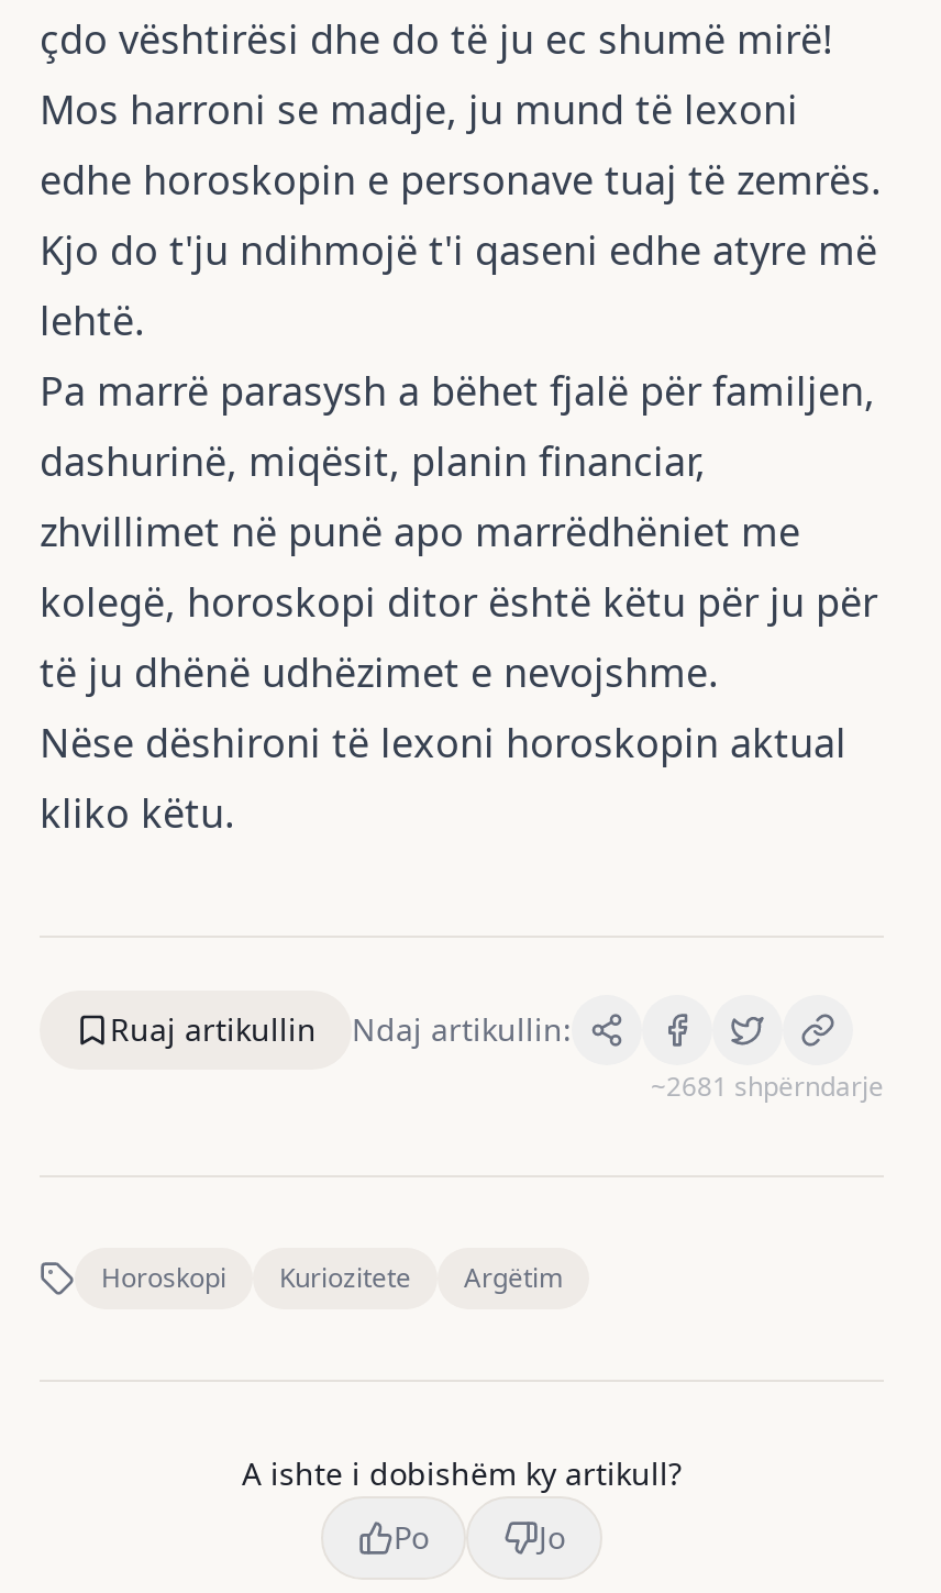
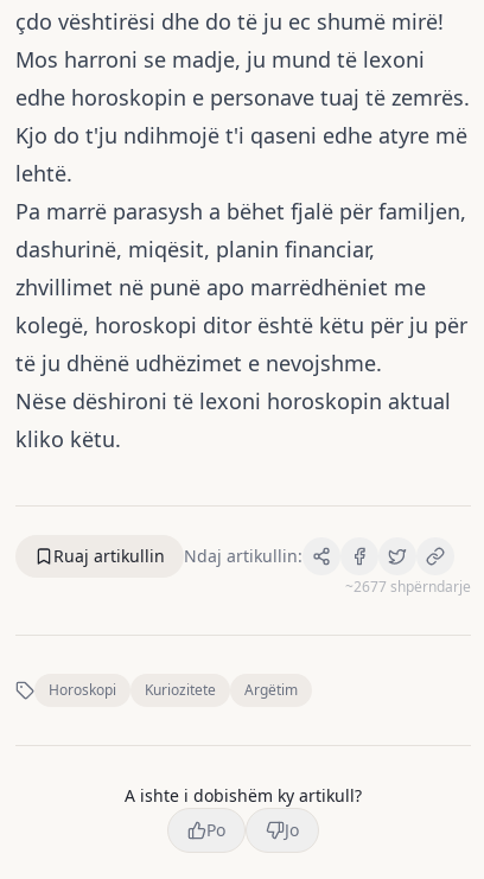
[651,1067,884,1104] ~2681 shpërndarje -> [345,576,471,596] ~2677 shpërndarje

